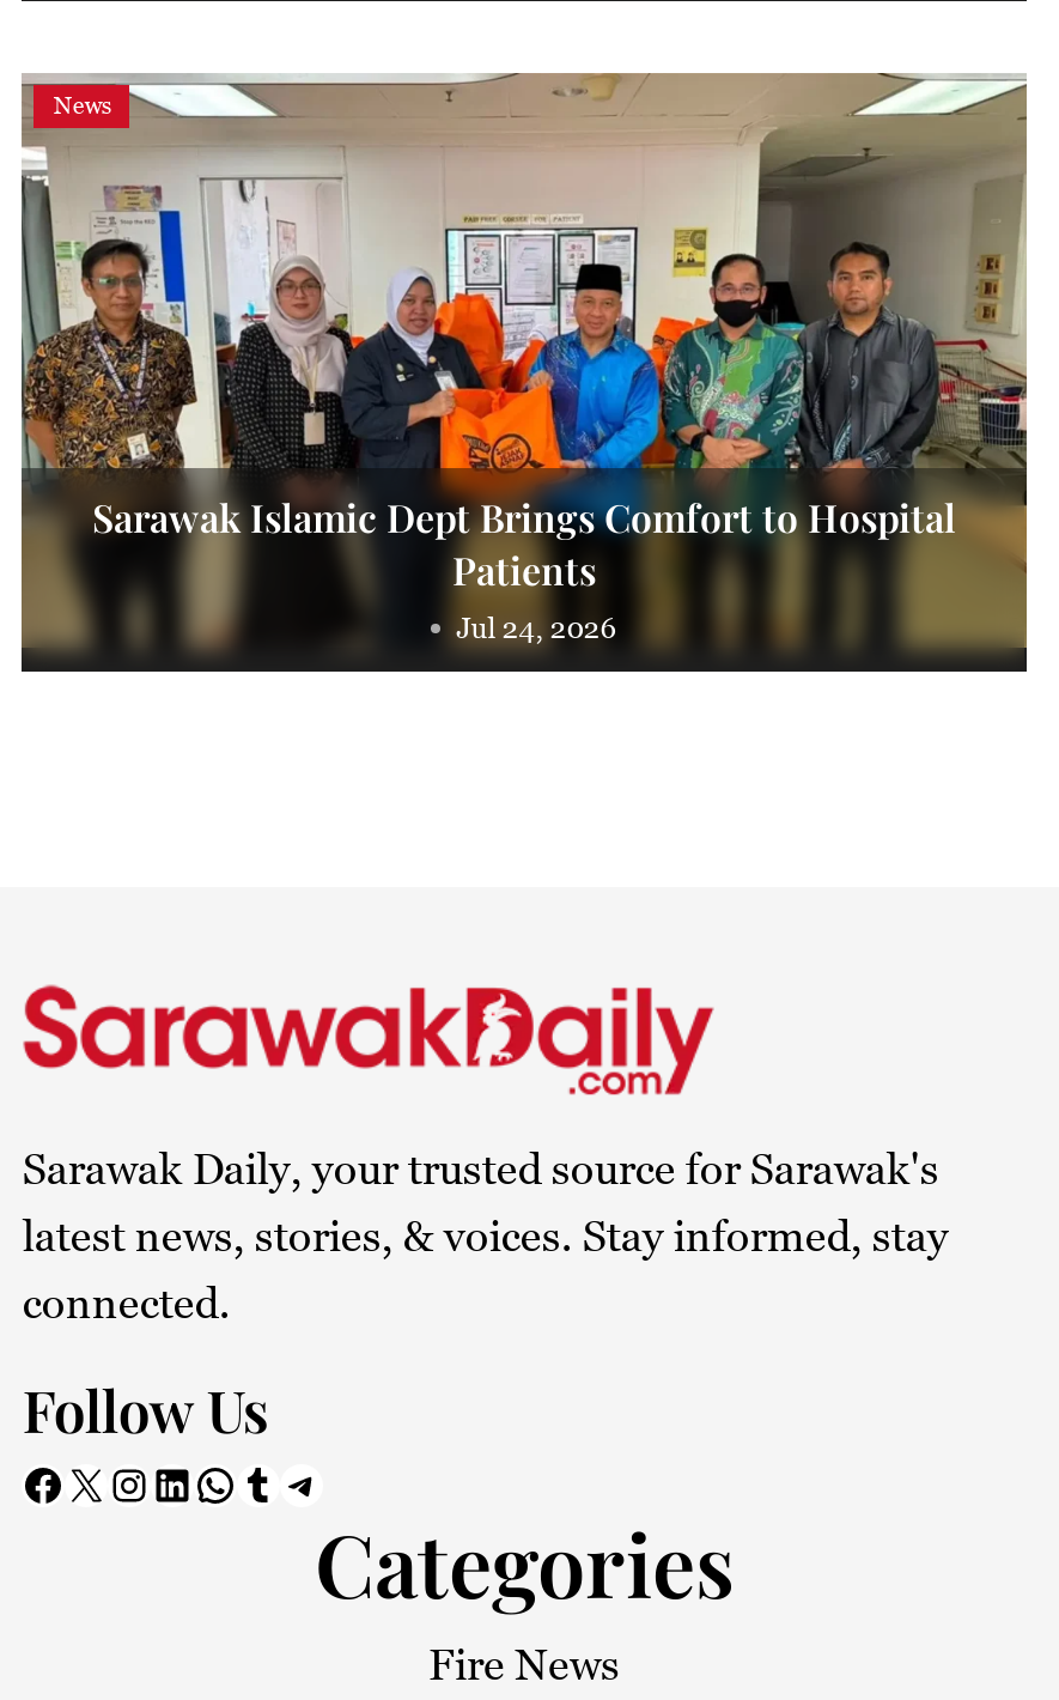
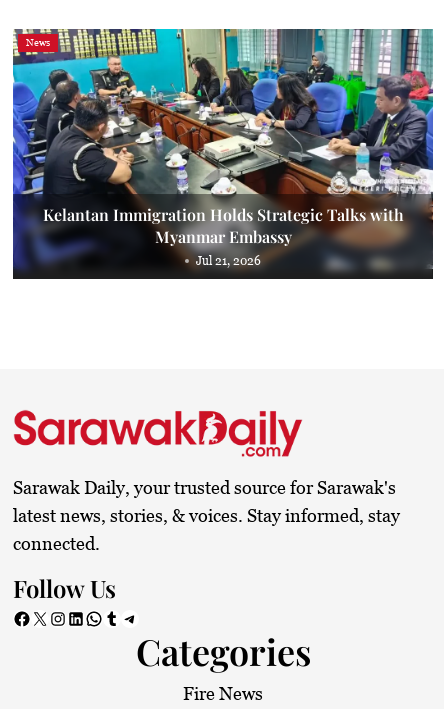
[19,72,1029,673] [image] | Sarawak Islamic Dept Brings Comfort to Hospital | Patients | Jul 24, 2026 -> [12,28,434,272] [image] | Kelantan Immigration Holds Strategic Talks with | Myanmar Embassy | Jul 21, 2026

